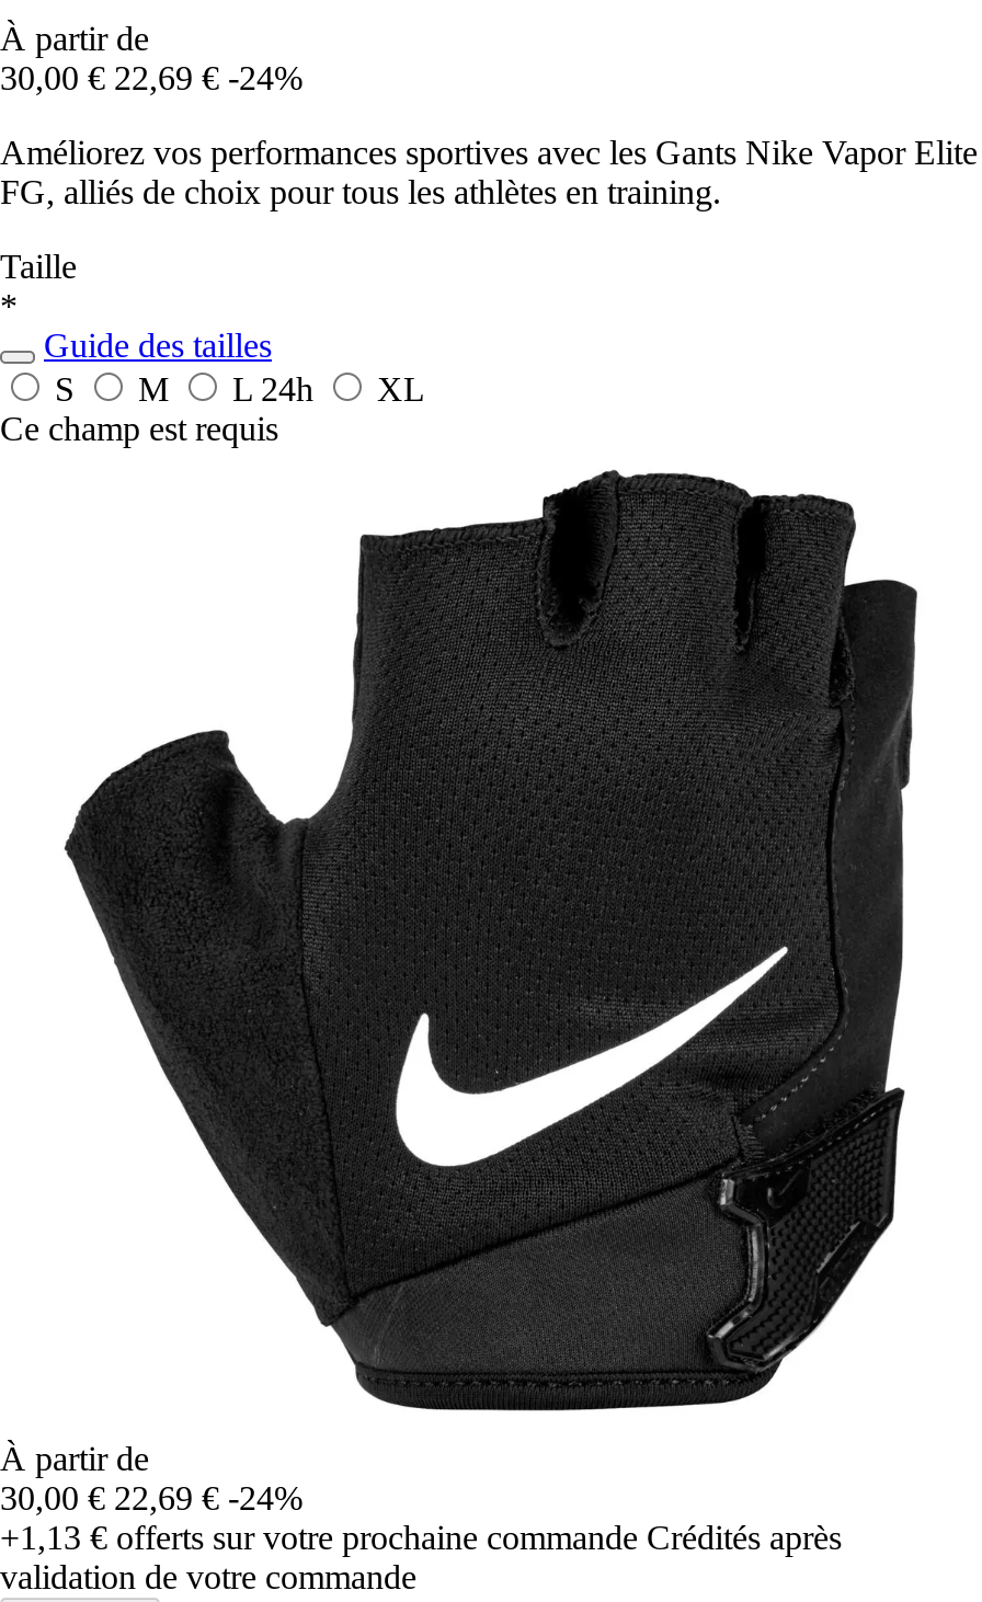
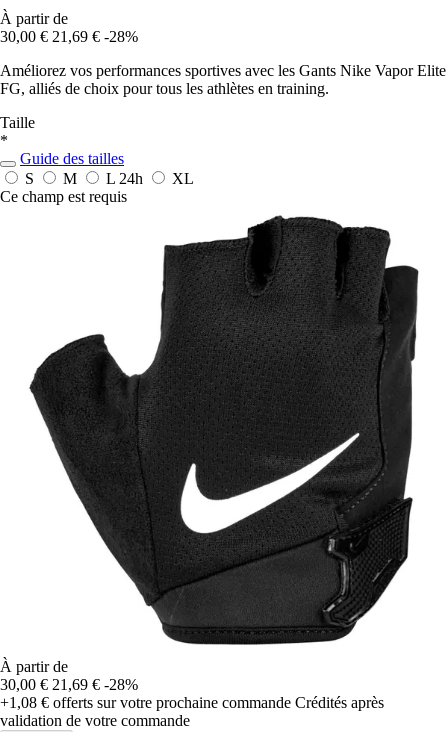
[0,60,302,97] 30,00 € 22,69 € -24% -> [0,28,138,45] 30,00 € 21,69 € -28%
[0,1480,302,1517] 30,00 € 22,69 € -24% -> [0,676,138,693] 30,00 € 21,69 € -28%
[0,1519,842,1556] +1,13 €offerts sur votre prochaine commande Crédités après -> [0,694,384,711] +1,08 €offerts sur votre prochaine commande Crédités après

